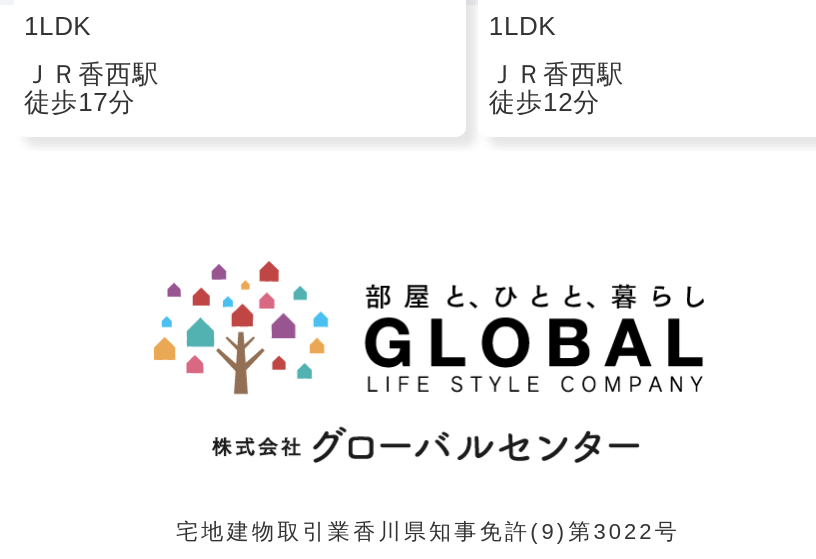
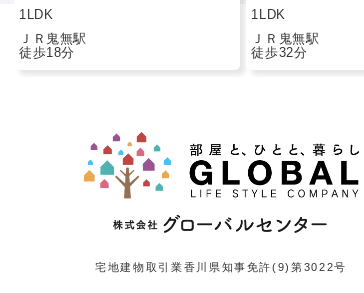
[24,58,160,116] ＪＲ香西駅 | 徒歩17分 -> [19,31,87,60] ＪＲ鬼無駅 | 徒歩18分
[489,58,624,88] ＪＲ香西駅 -> [251,31,319,46] ＪＲ鬼無駅
[489,86,600,116] 徒歩12分 -> [251,45,307,60] 徒歩32分

